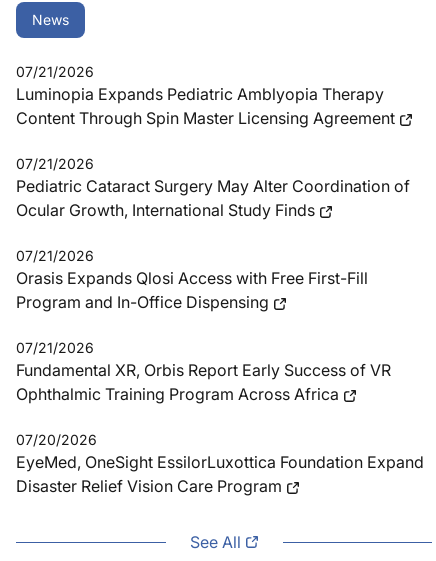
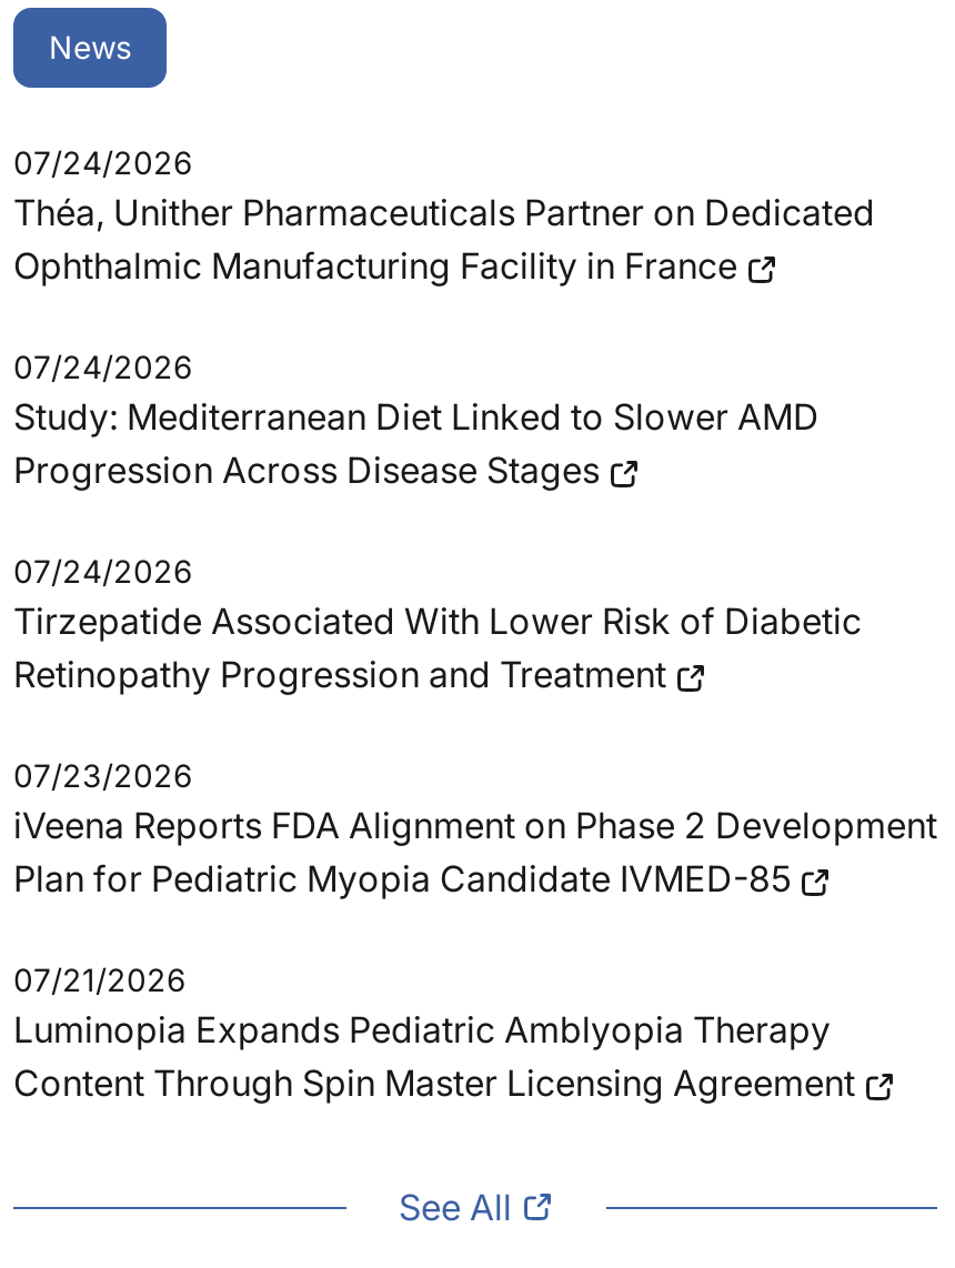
none -> [13,143,937,900] 07/24/2026 | Théa, Unither Pharmaceuticals Partner on Dedicated | Ophthalmic Manufacturing Facility in France | 07/24/2026 | Study: Mediterranean Diet Linked to Slower AMD | Progression Across Disease Stages | 07/24/2026 | Tirzepatide Associated With Lower Risk of Diabetic | Retinopathy Progression and Treatment | 07/23/2026 | iVeena Reports FDA Alignment on Phase 2 Development | Plan for Pediatric Myopia Candidate IVMED-85
moved [16,63,395,128] -> [13,960,855,1105]: 07/21/2026 | Luminopia Expands Pediatric Amblyopia Therapy | Content Through Spin Master Licensing Agreement
[16,155,424,496] 07/21/2026 | Pediatric Cataract Surgery May Alter Coordination of | Ocular Growth, International Study Finds | 07/21/2026 | Orasis Expands Qlosi Access with Free First-Fill | Program and In-Office Dispensing | 07/21/2026 | Fundamental XR, Orbis Report Early Success of VR | Ophthalmic Training Program Across Africa | 07/20/2026 | EyeMed, OneSight EssilorLuxottica Foundation Expand | Disaster Relief Vision Care Program -> none

